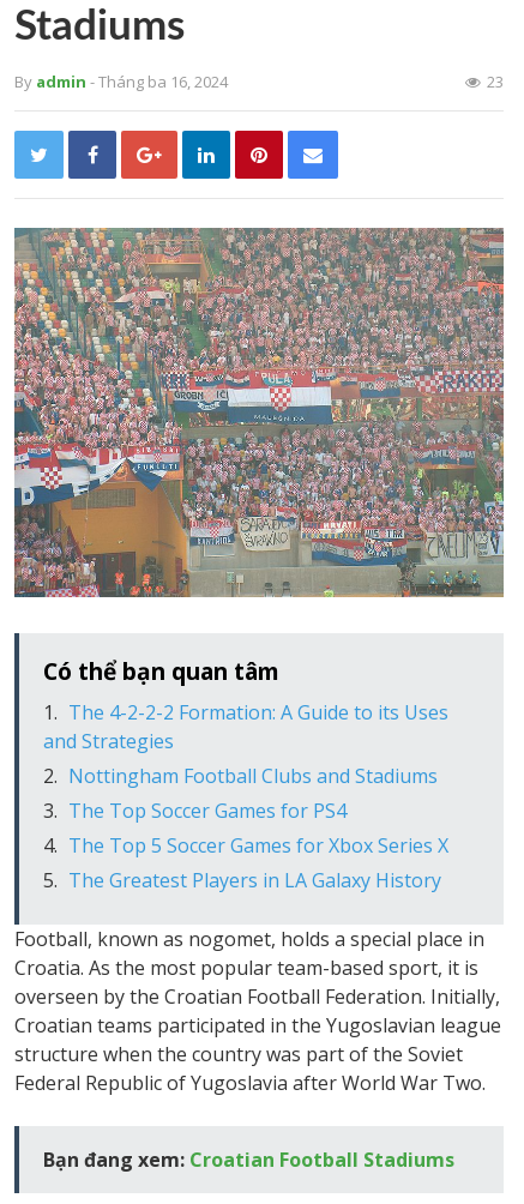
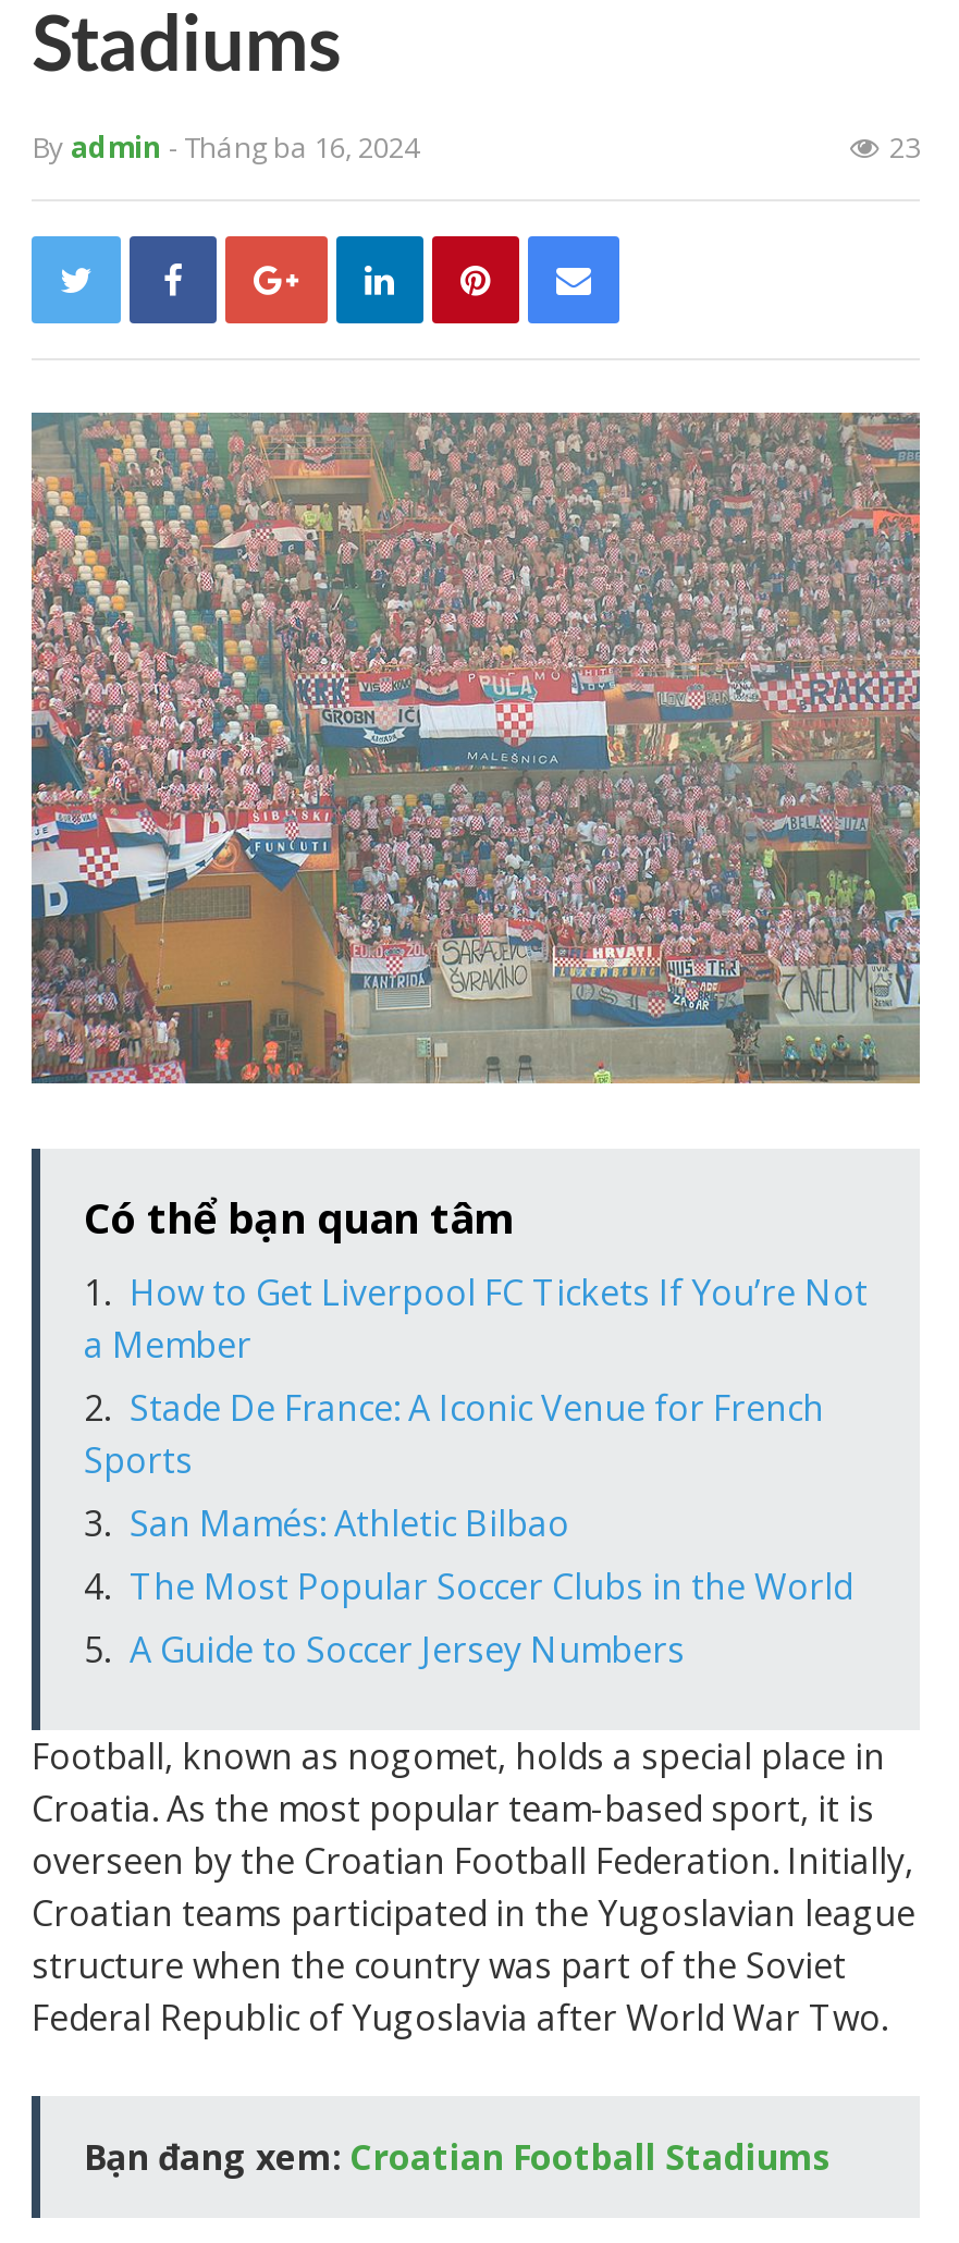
[43,699,448,893] The 4-2-2-2 Formation: A Guide to its Uses | and Strategies | Nottingham Football Clubs and Stadiums | The Top Soccer Games for PS4 | The Top 5 Soccer Games for Xbox Series X | The Greatest Players in LA Galaxy History -> [84,1268,868,1673] How to Get Liverpool FC Tickets If You’re Not | a Member | Stade De France: A Iconic Venue for French | Sports | San Mamés: Athletic Bilbao | The Most Popular Soccer Clubs in the World | A Guide to Soccer Jersey Numbers

